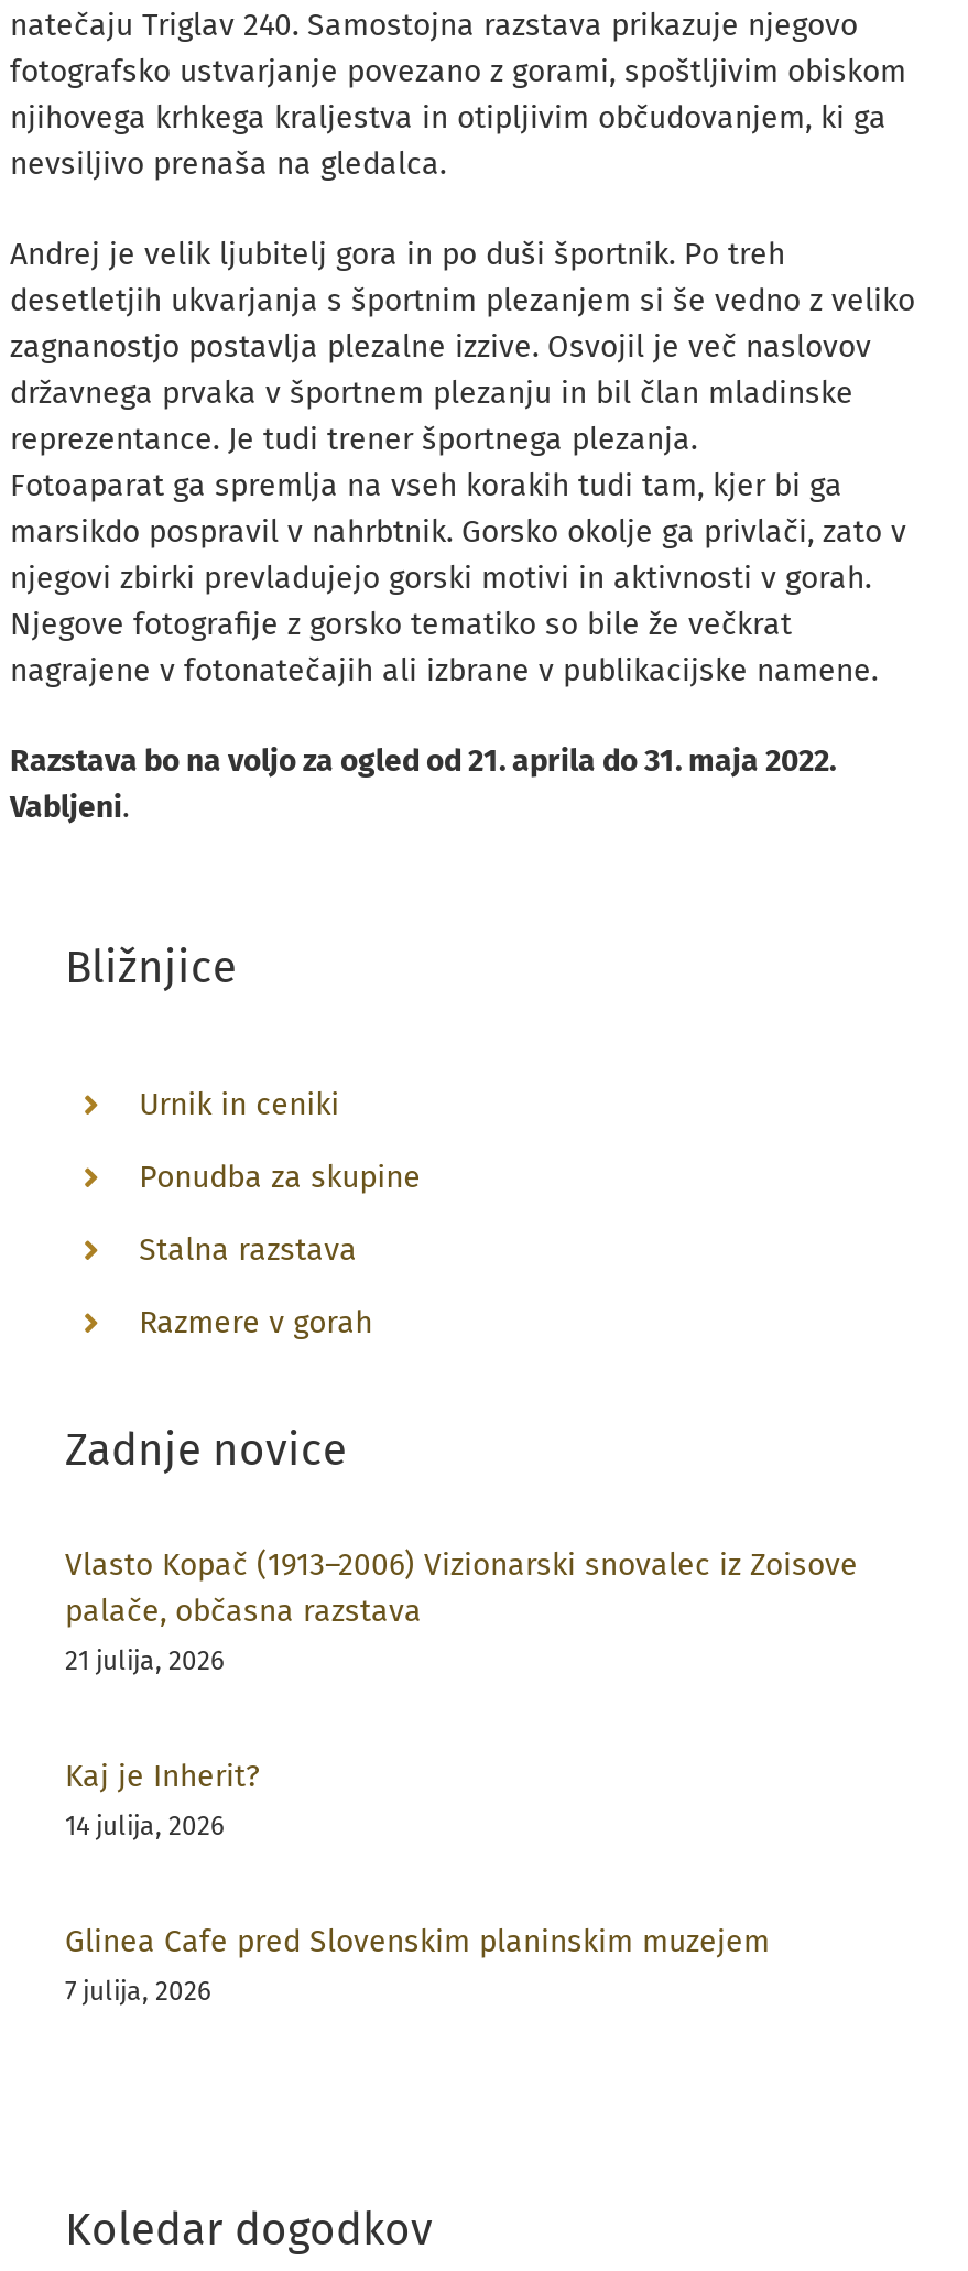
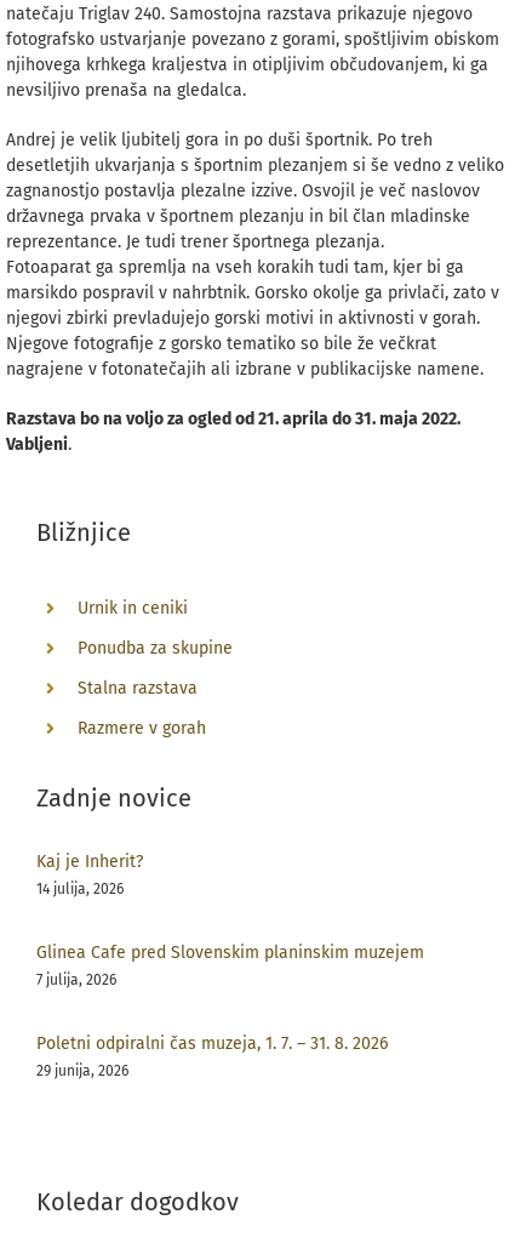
[65,1546,858,1676] Vlasto Kopač (1913–2006) Vizionarski snovalec iz Zoisove | palače, občasna razstava | 21 julija, 2026 -> none
moved [65,1757,770,2006] -> [36,851,424,988]: Kaj je Inherit? | 14 julija, 2026 | Glinea Cafe pred Slovenskim planinskim muzejem | 7 julija, 2026
none -> [36,1033,388,1079] Poletni odpiralni čas muzeja, 1. 7. – 31. 8. 2026 | 29 junija, 2026

